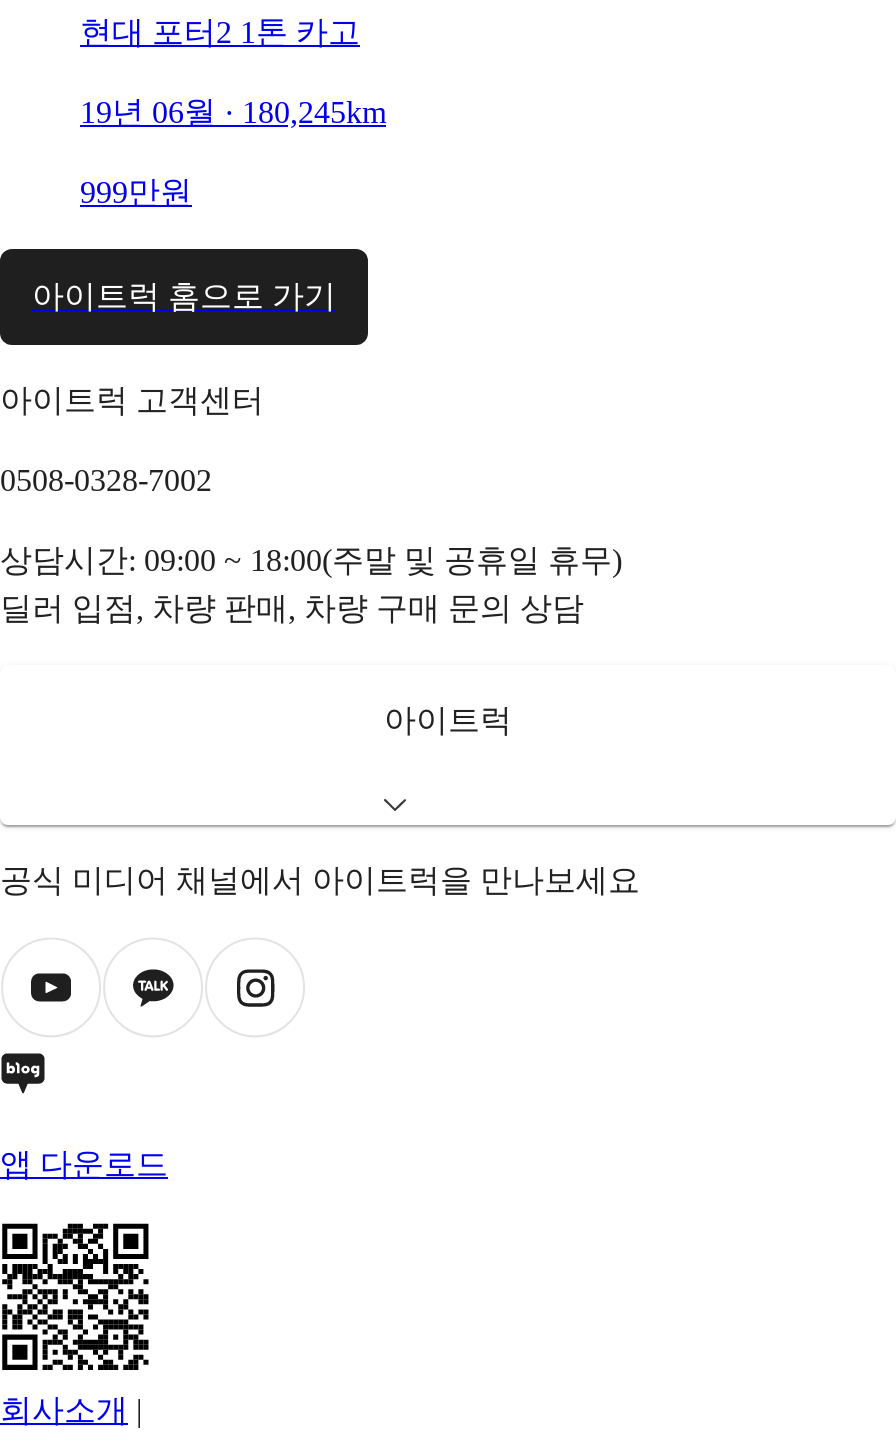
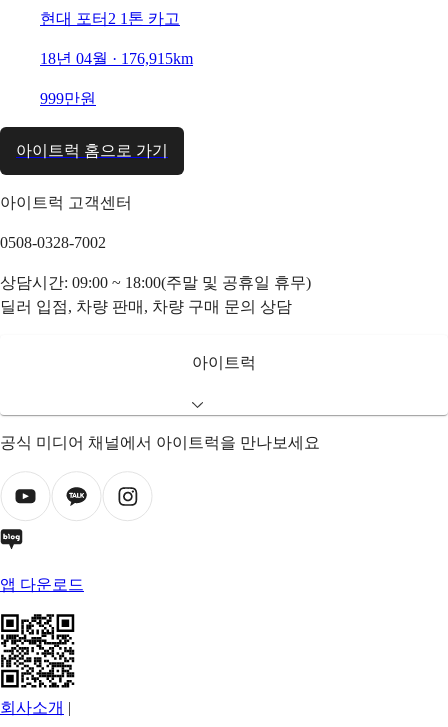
[80,95,386,129] 19년 06월 · 180,245km -> [40,50,193,67] 18년 04월 · 176,915km

